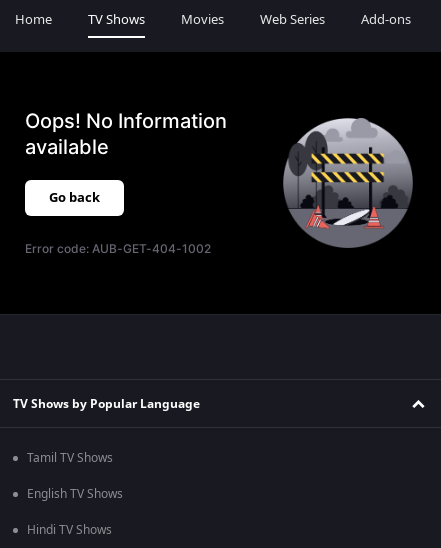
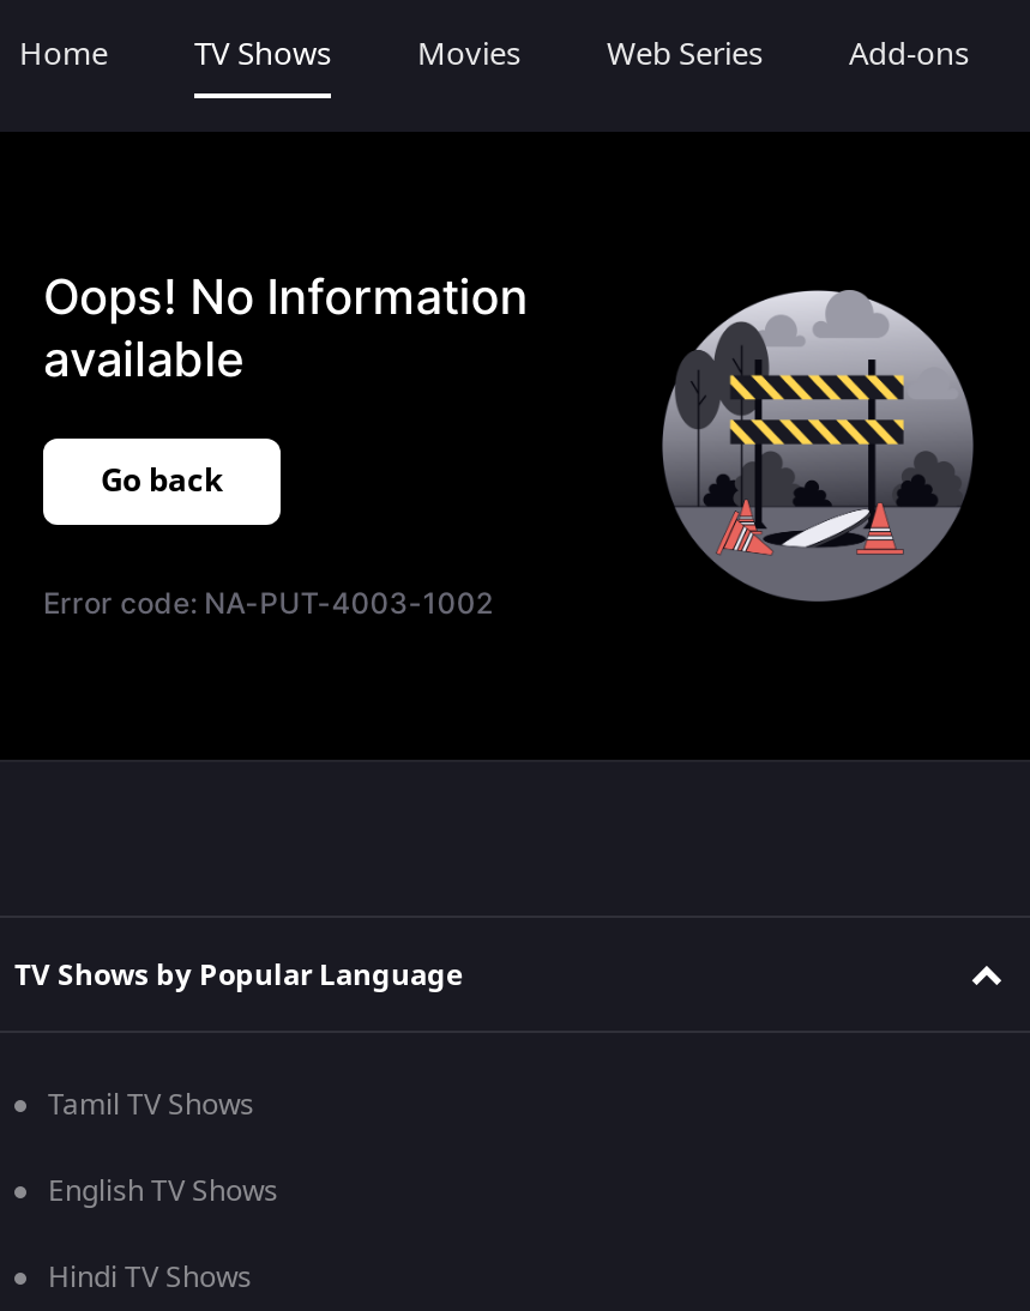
[25,241,211,256] Error code: AUB-GET-404-1002 -> [43,585,493,621] Error code: NA-PUT-4003-1002

